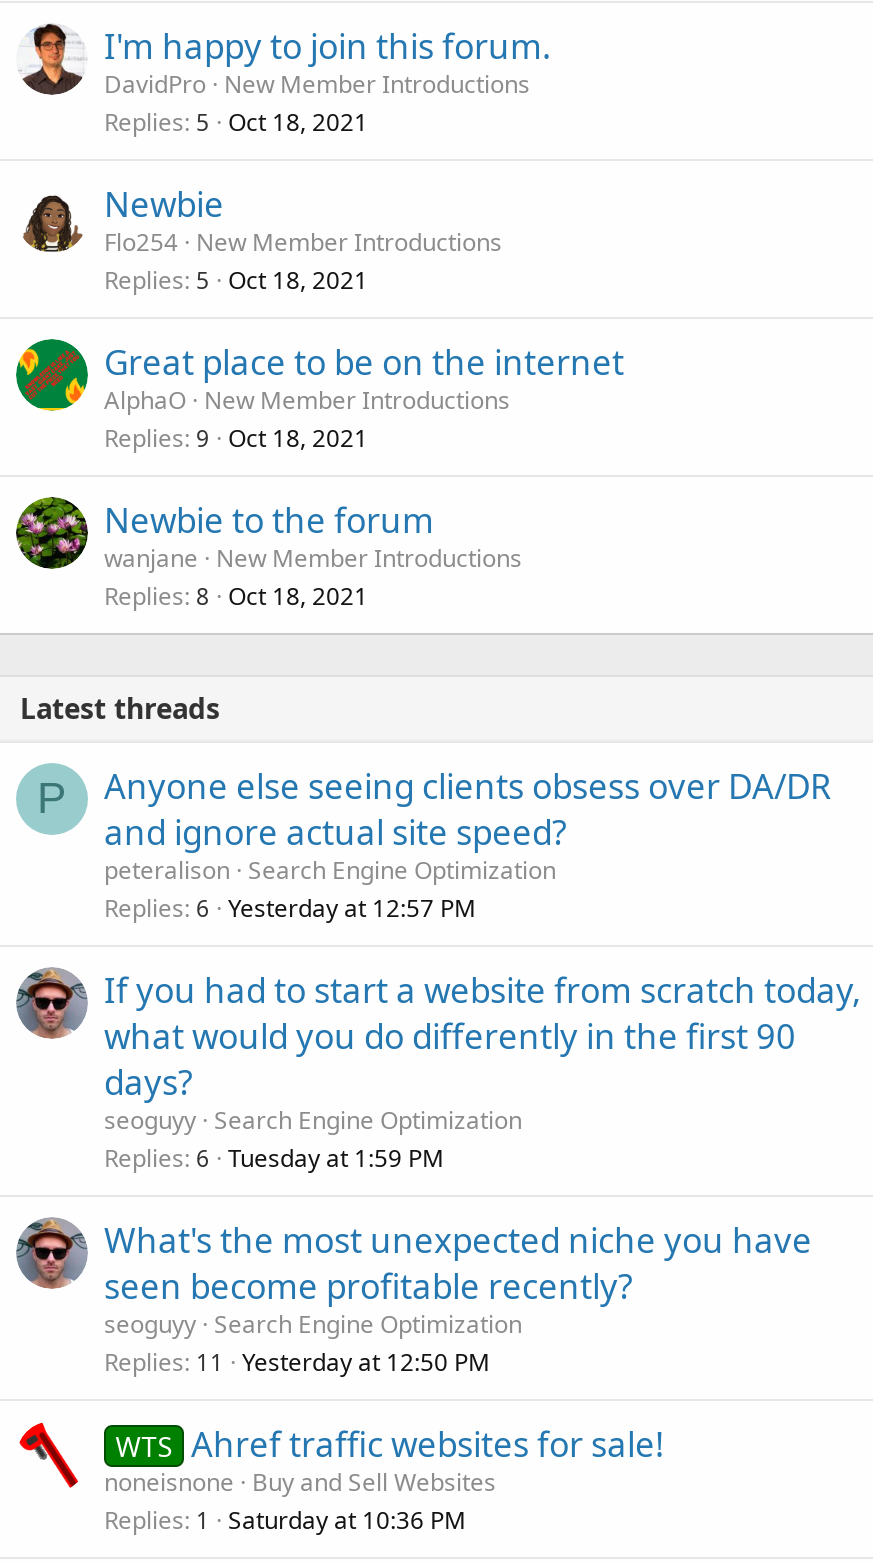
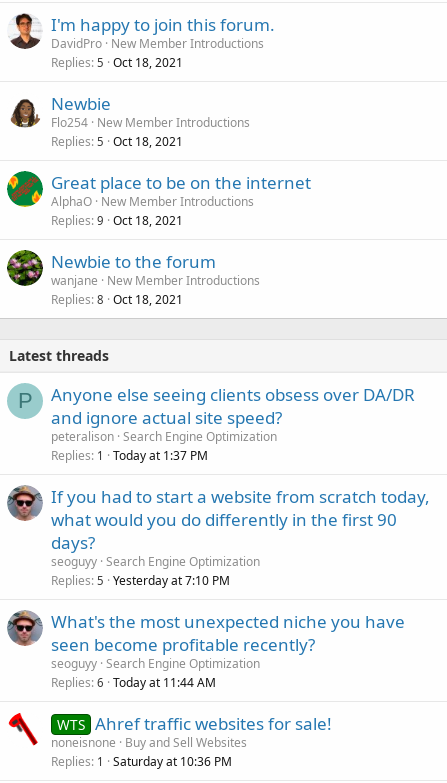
[104,891,476,925] Replies 6 Yesterday at 12:57 PM -> [51,447,208,464] Replies 1 Today at 1:37 PM
[104,1141,444,1175] Replies 6 Tuesday at 1:59 PM -> [51,572,230,589] Replies 5 Yesterday at 7:10 PM
[104,1345,490,1379] Replies 11 Yesterday at 12:50 PM -> [51,674,216,691] Replies 6 Today at 11:44 AM

